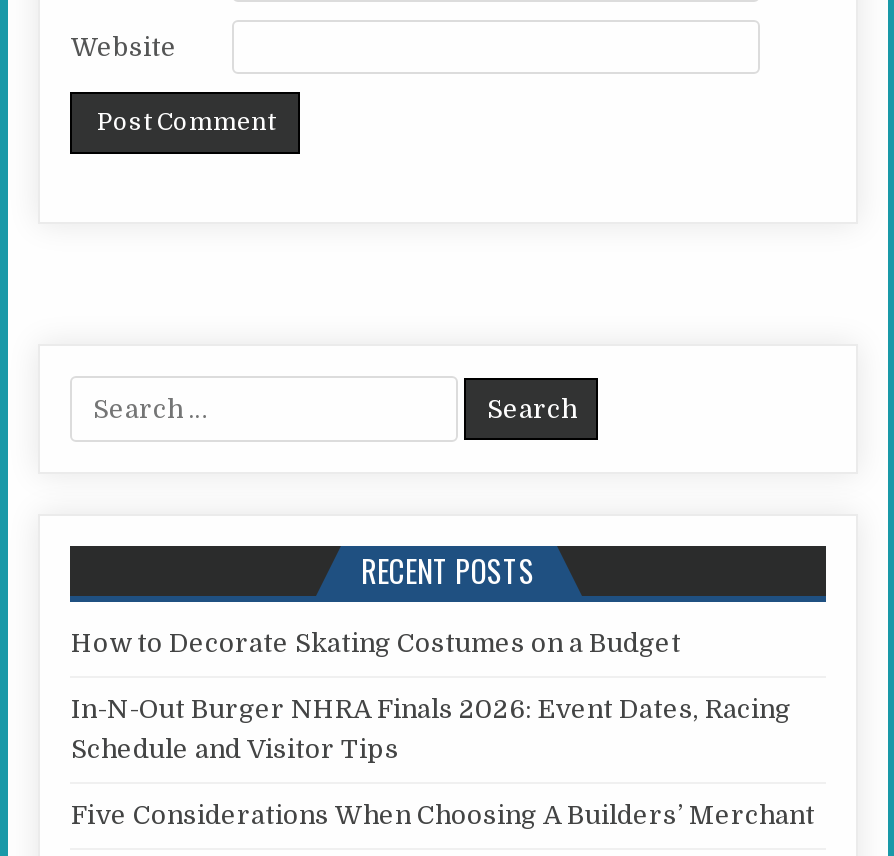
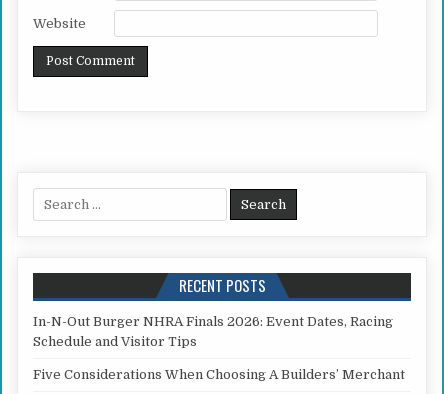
[71,628,681,658] How to Decorate Skating Costumes on a Budget -> none

